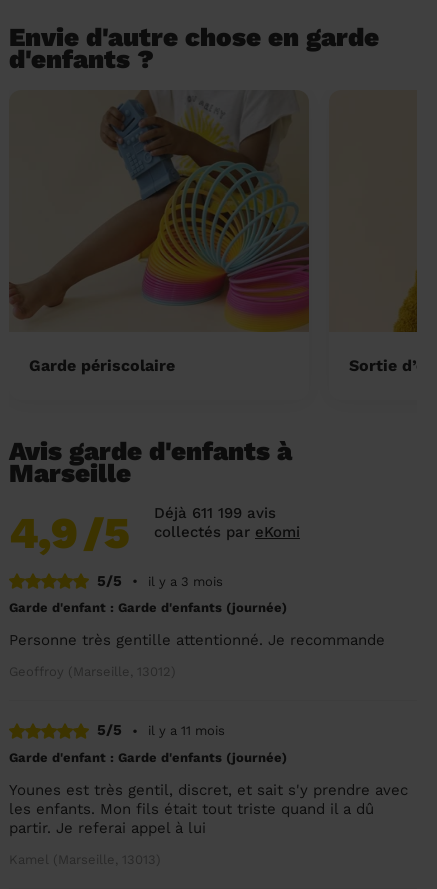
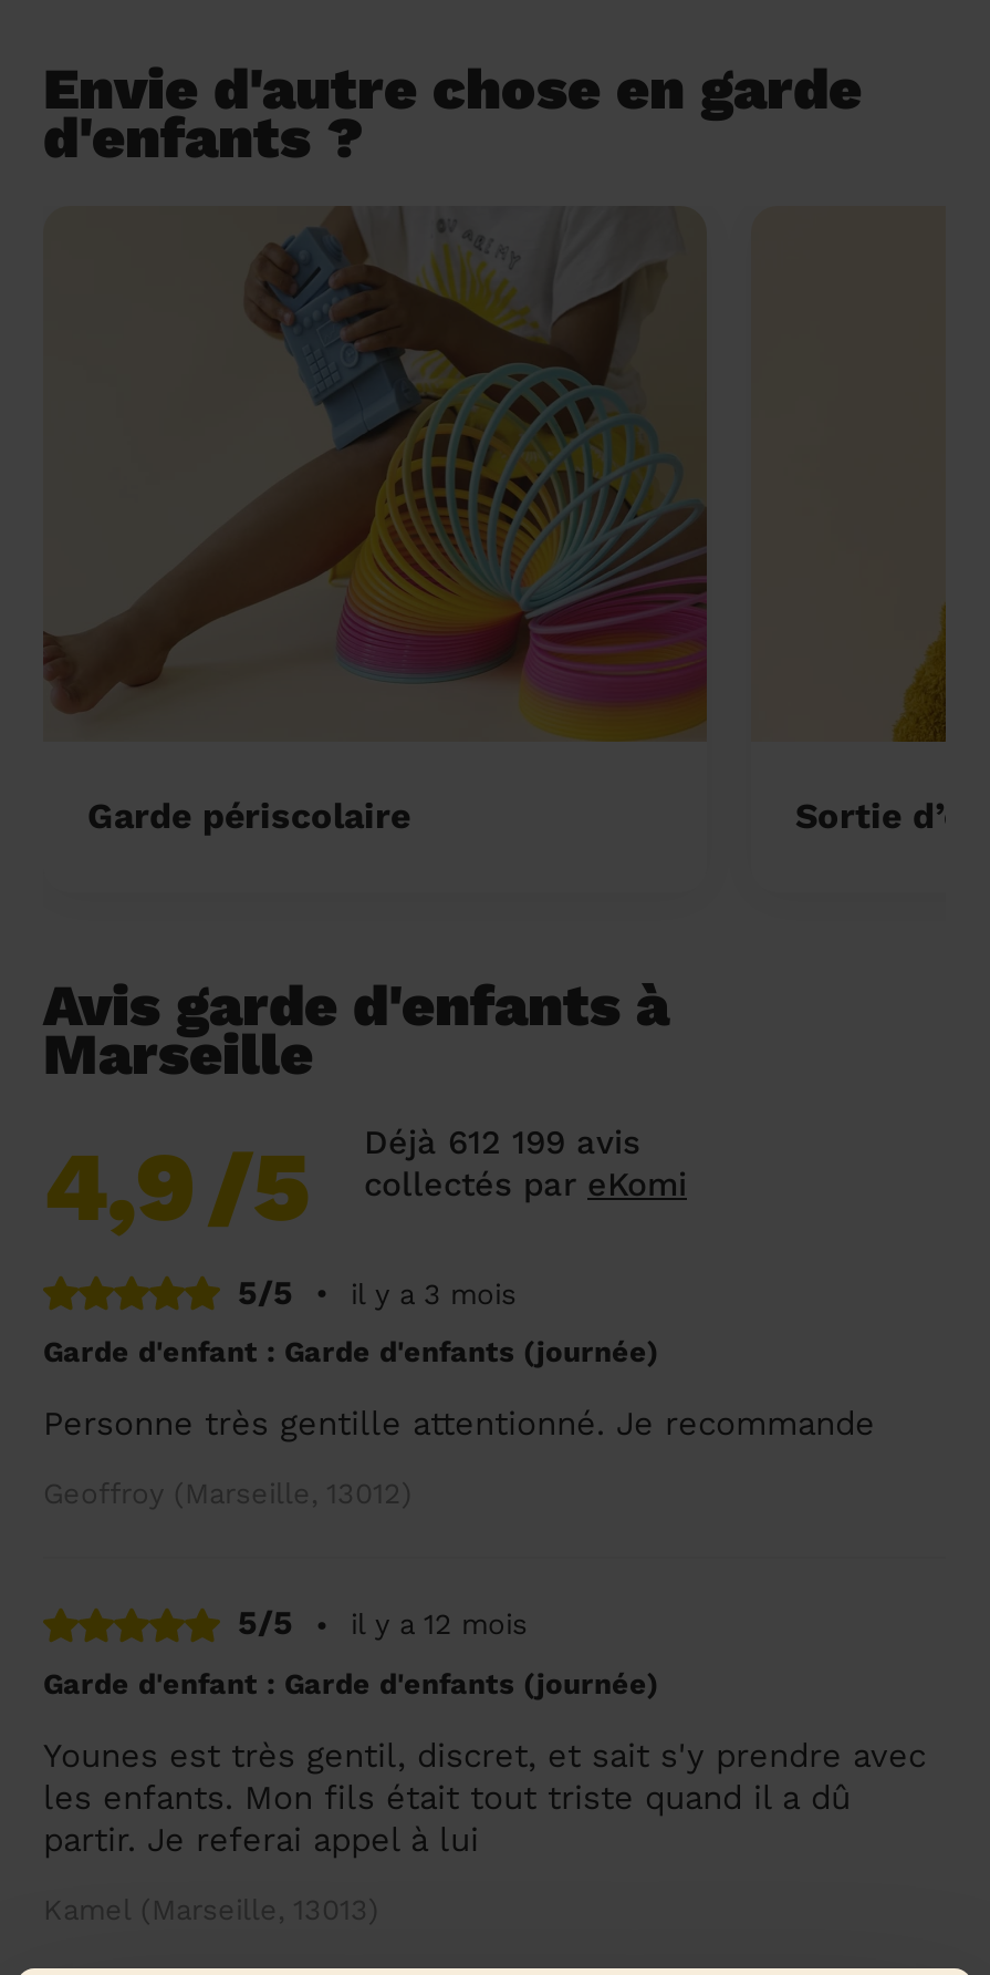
[154,504,276,522] Déjà 611 199 avis -> [364,1122,640,1162] Déjà 612 199 avis
[148,723,225,738] il y a 11 mois -> [351,1608,528,1641] il y a 12 mois

